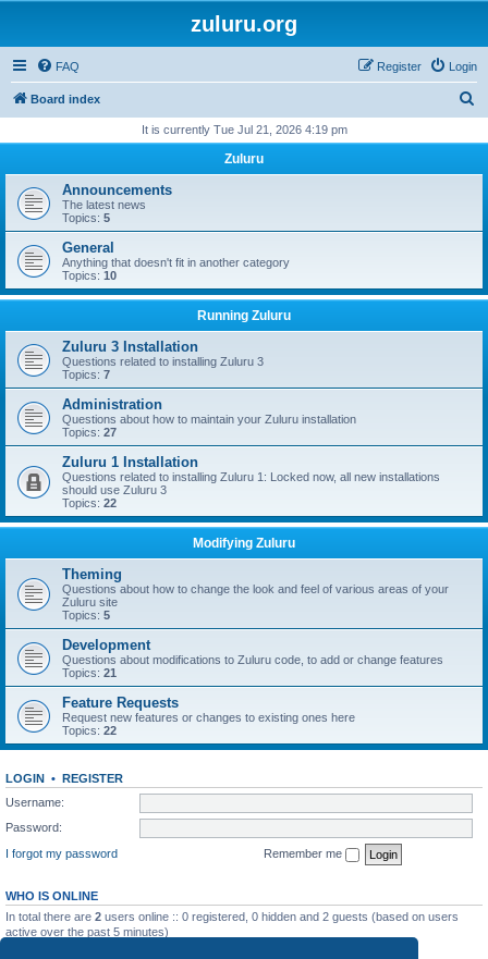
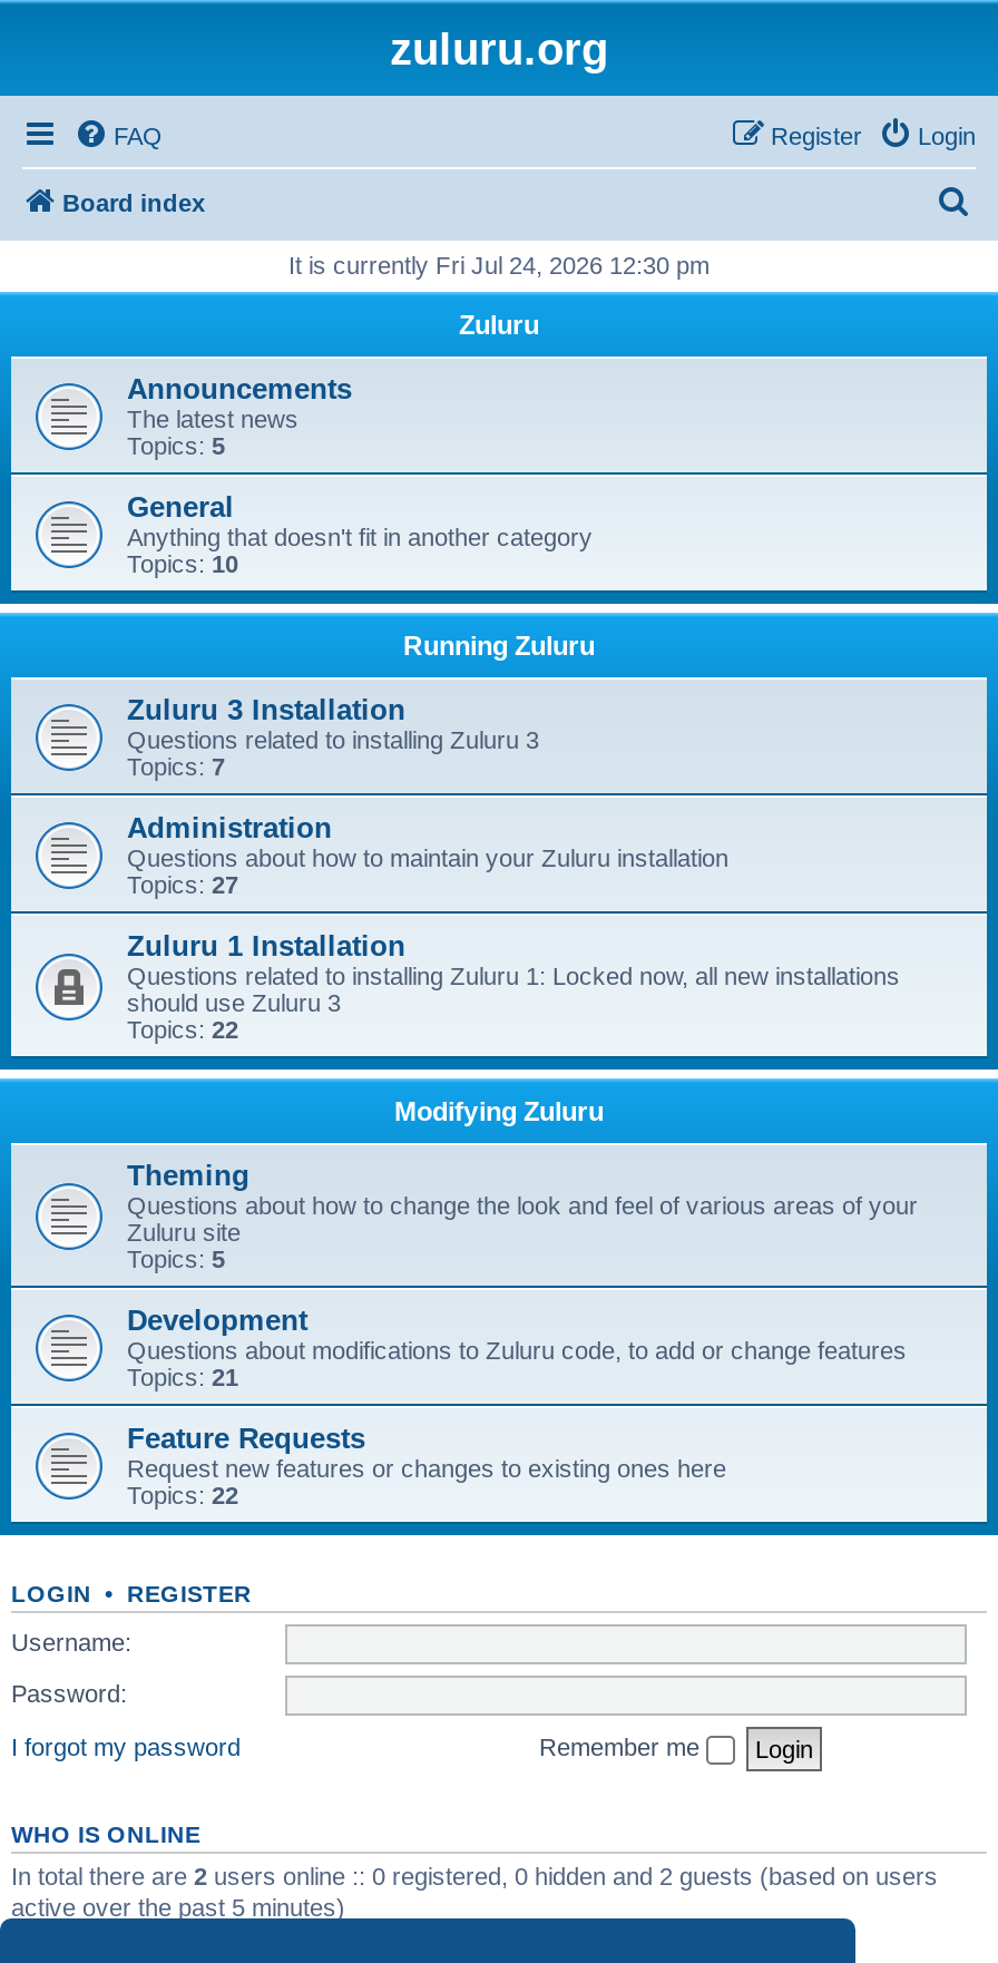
[141,123,347,136] It is currently Tue Jul 21, 2026 4:19 pm -> [288,252,710,279] It is currently Fri Jul 24, 2026 12:30 pm

